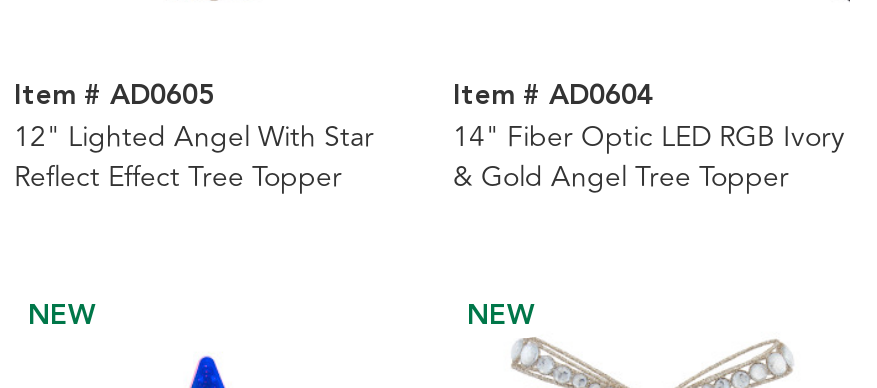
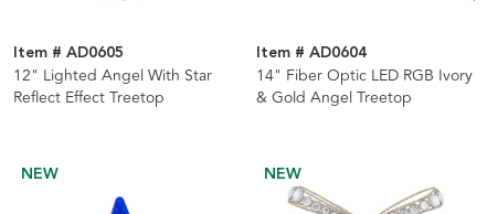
[14,156,342,198] Reflect Effect Tree Topper -> [13,86,165,109] Reflect Effect Treetop
[453,156,789,198] & Gold Angel Tree Topper -> [256,86,411,109] & Gold Angel Treetop

